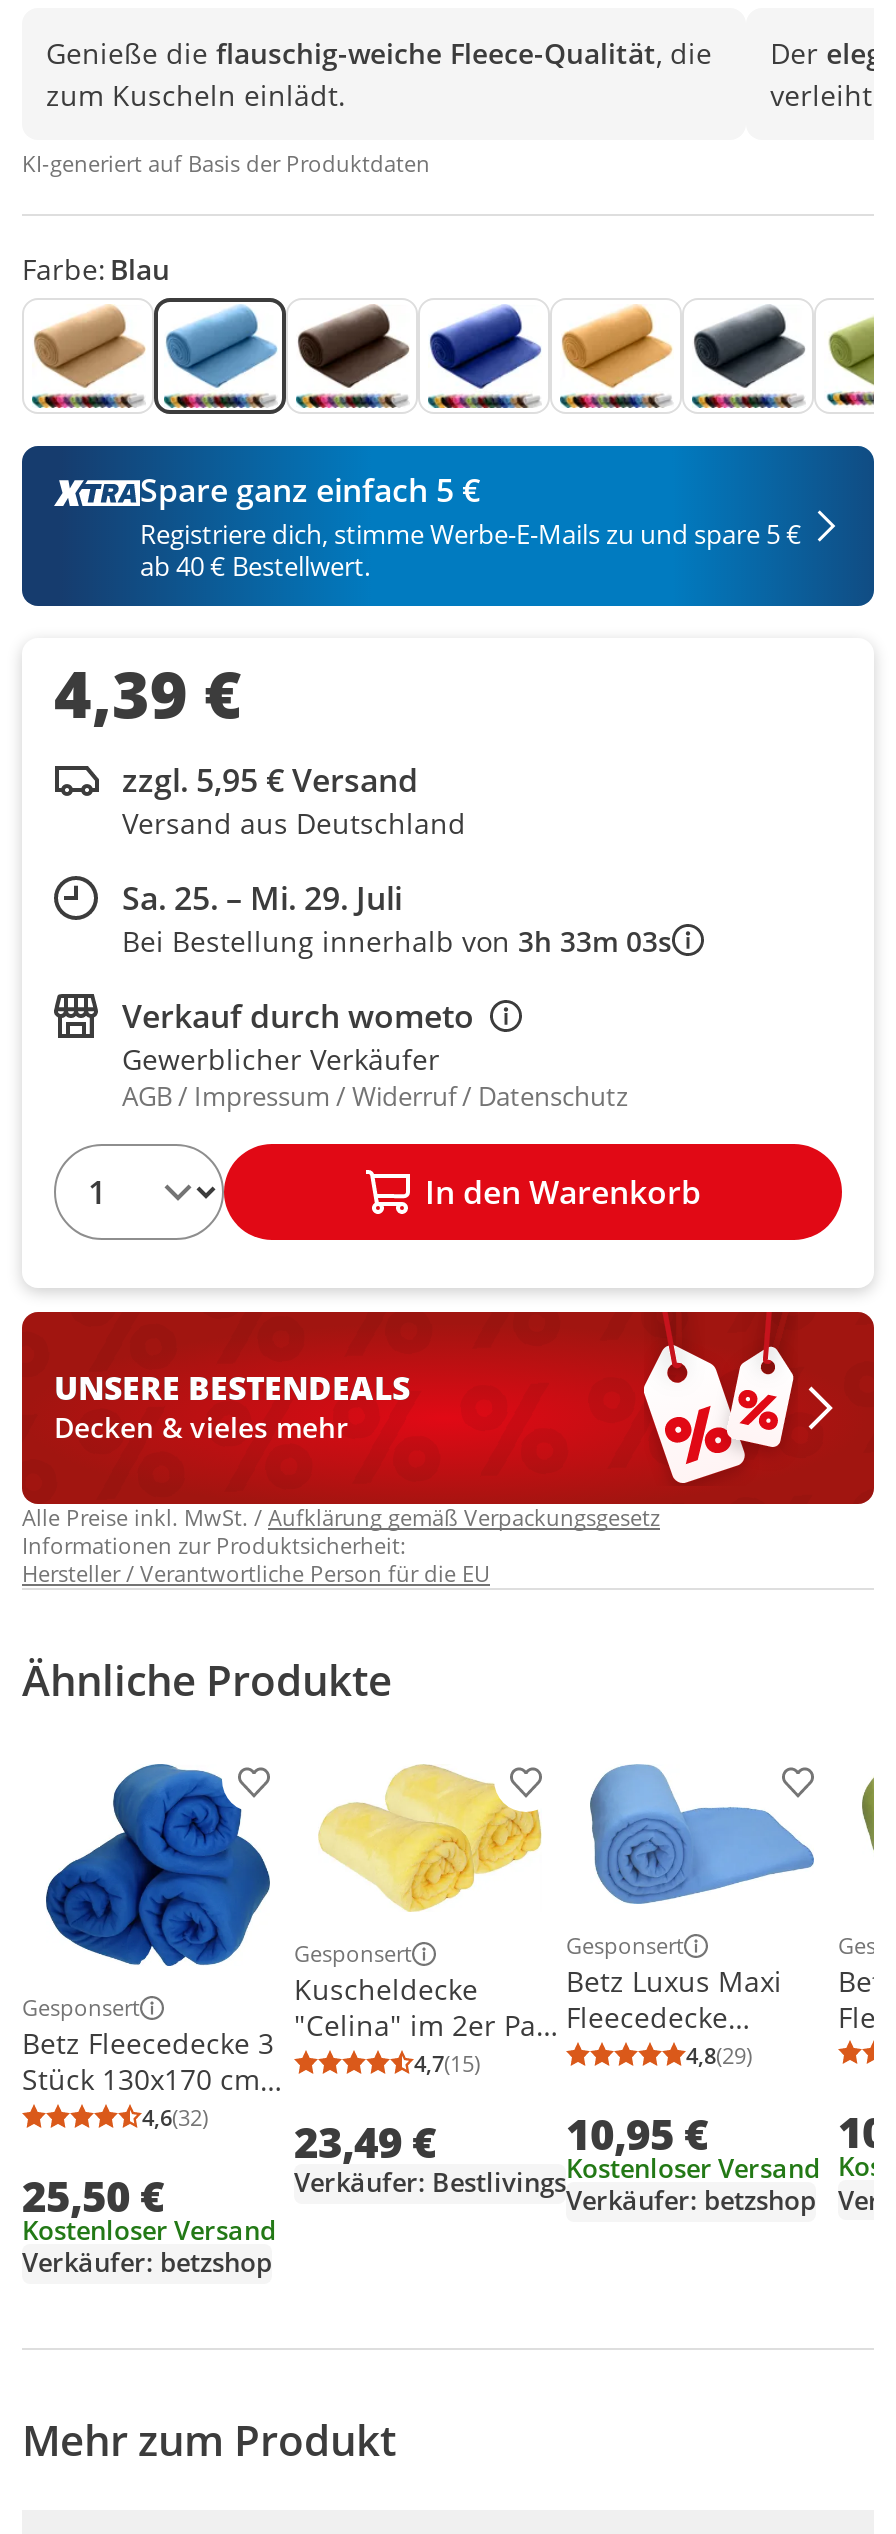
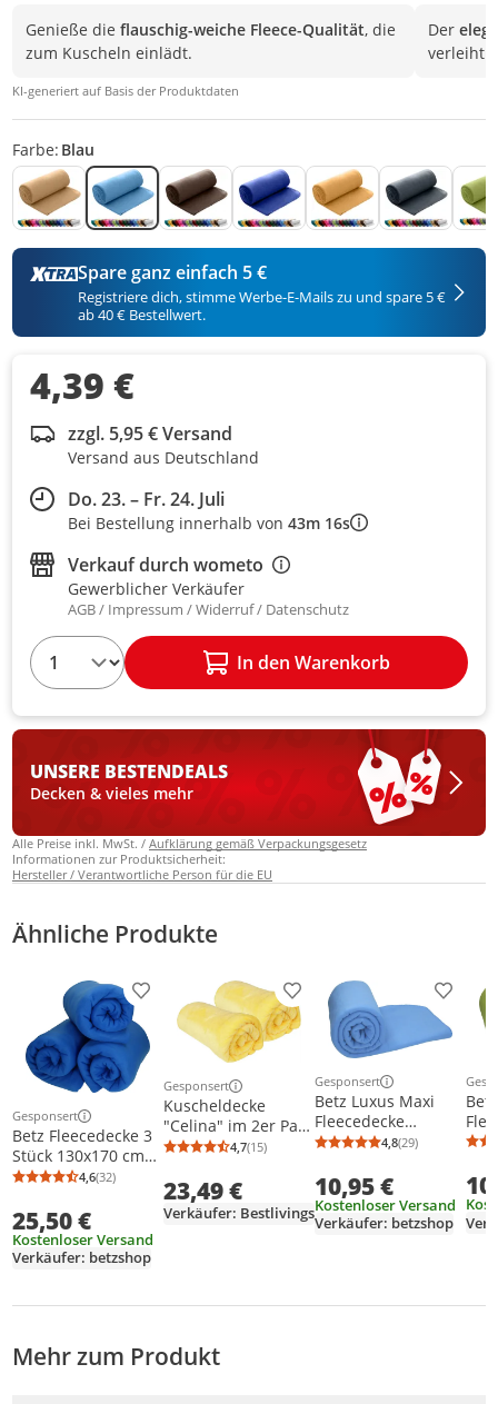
[122,876,672,960] Sa. 25. – Mi. 29. Juli | Bei Bestellung innerhalb von 3h 33m 03s -> [68,487,350,534] Do. 23. – Fr. 24. Juli | Bei Bestellung innerhalb von 43m 16s

